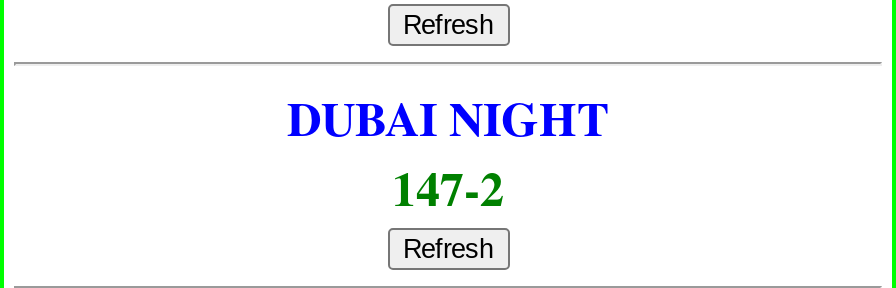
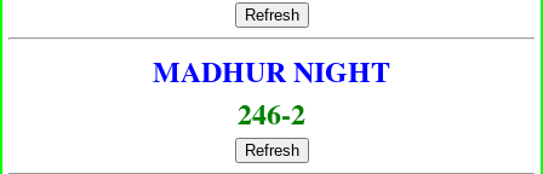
[287,82,609,152] DUBAI NIGHT -> [153,49,390,92] MADHUR NIGHT
[392,152,504,222] 147-2 -> [238,92,305,134] 246-2

